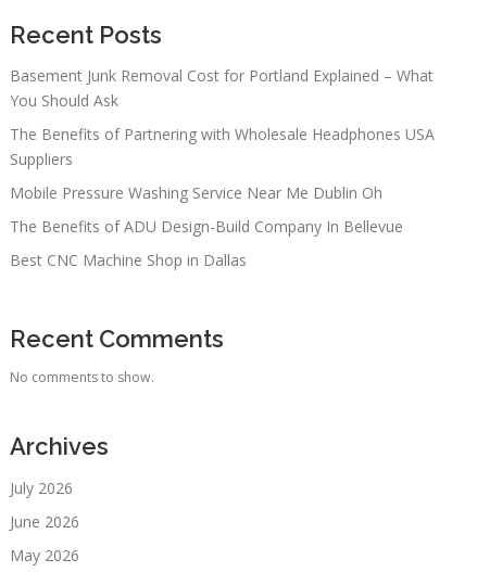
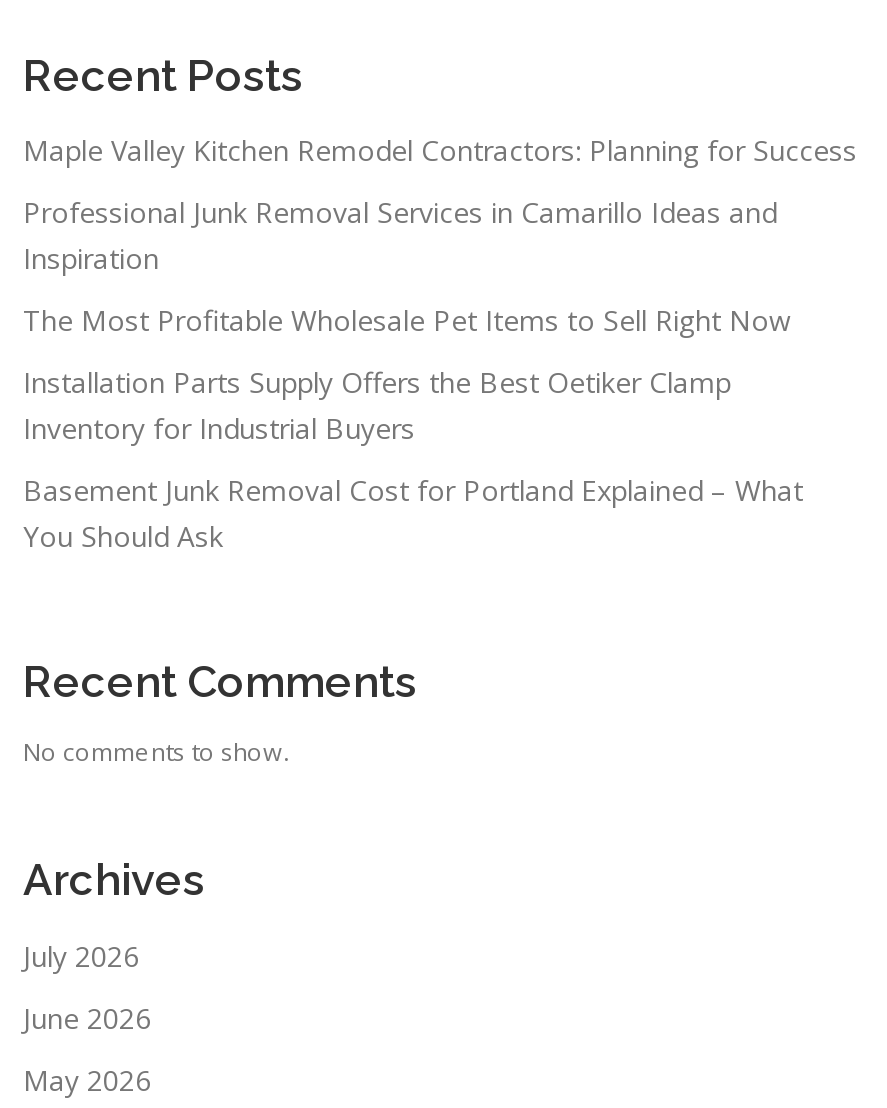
none -> [23,132,857,448] Maple Valley Kitchen Remodel Contractors: Planning for Success | Professional Junk Removal Services in Camarillo Ideas and | Inspiration | The Most Profitable Wholesale Pet Items to Sell Right Now | Installation Parts Supply Offers the Best Oetiker Clamp | Inventory for Industrial Buyers
moved [10,65,434,111] -> [23,472,803,556]: Basement Junk Removal Cost for Portland Explained – What | You Should Ask
[10,124,435,271] The Benefits of Partnering with Wholesale Headphones USA | Suppliers | Mobile Pressure Washing Service Near Me Dublin Oh | The Benefits of ADU Design-Build Company In Bellevue | Best CNC Machine Shop in Dallas -> none

